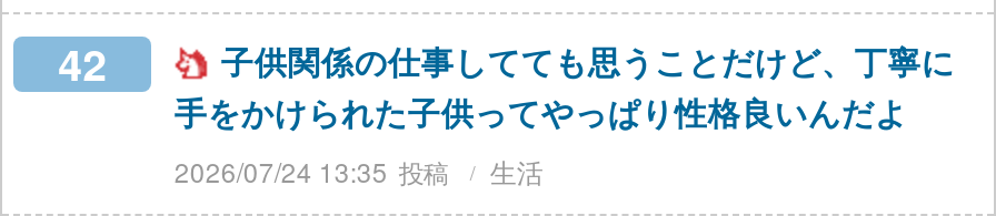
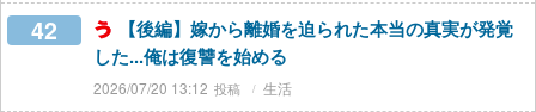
[174,37,954,189] 子供関係の仕事してても思うことだけど、丁寧に | 手をかけられた子供ってやっぱり性格良いんだよ | 2026/07/24 13:35 -> [94,15,514,98] 【後編】嫁から離婚を迫られた本当の真実が発覚 | した...俺は復讐を始める | 2026/07/20 13:12

